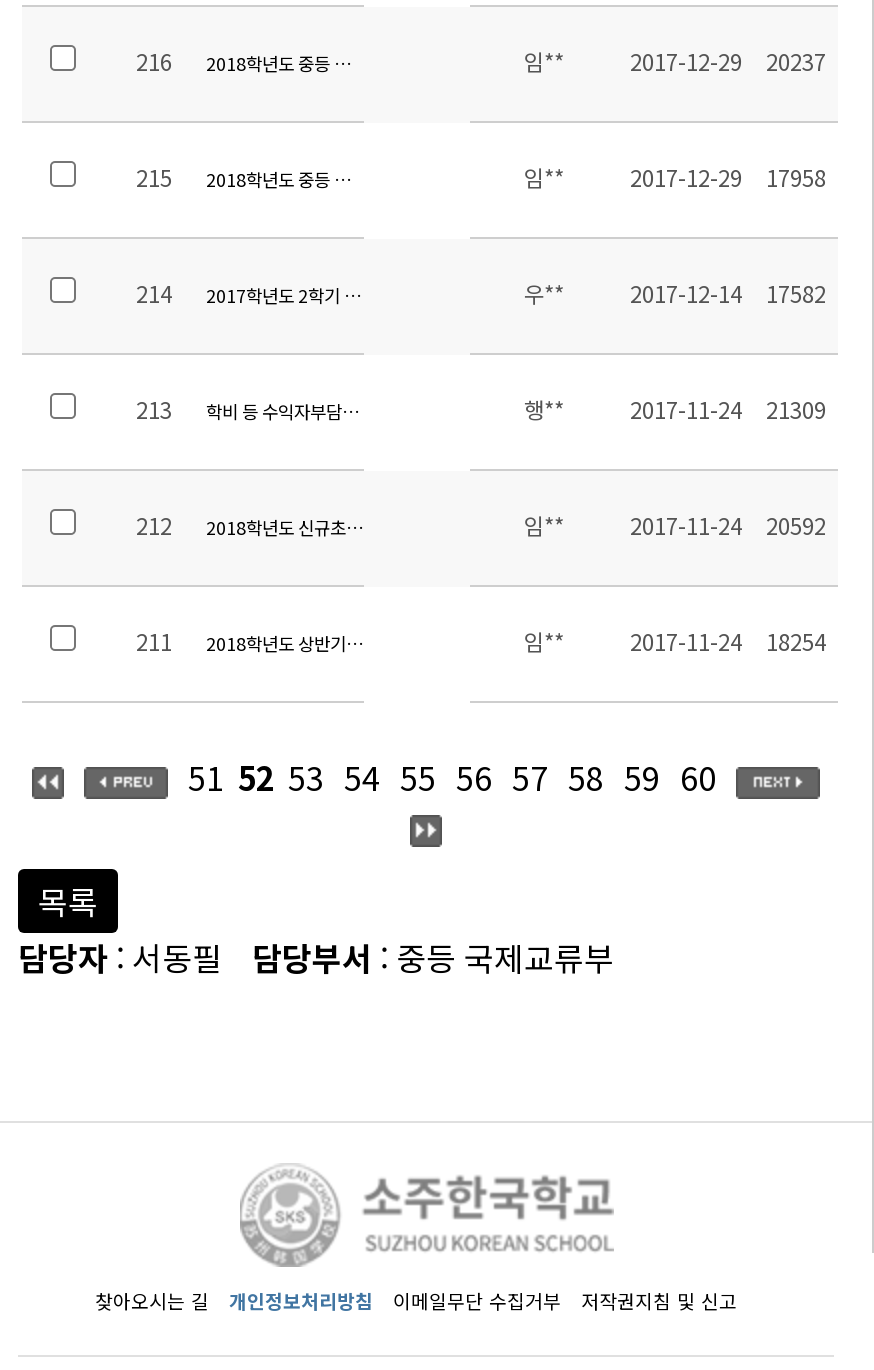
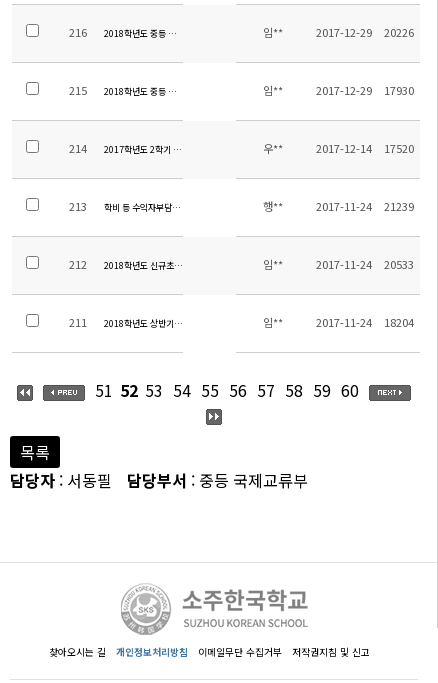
[630,45,826,77] 2017-12-29 20237 -> [316,24,414,40] 2017-12-29 20226
[630,161,826,193] 2017-12-29 17958 -> [316,82,414,98] 2017-12-29 17930
[766,277,826,309] 17582 -> [384,140,414,156] 17520
[630,393,826,425] 2017-11-24 21309 -> [316,198,414,214] 2017-11-24 21239
[630,509,826,541] 2017-11-24 20592 -> [316,256,414,272] 2017-11-24 20533
[630,625,826,657] 2017-11-24 18254 -> [316,314,414,330] 2017-11-24 18204

